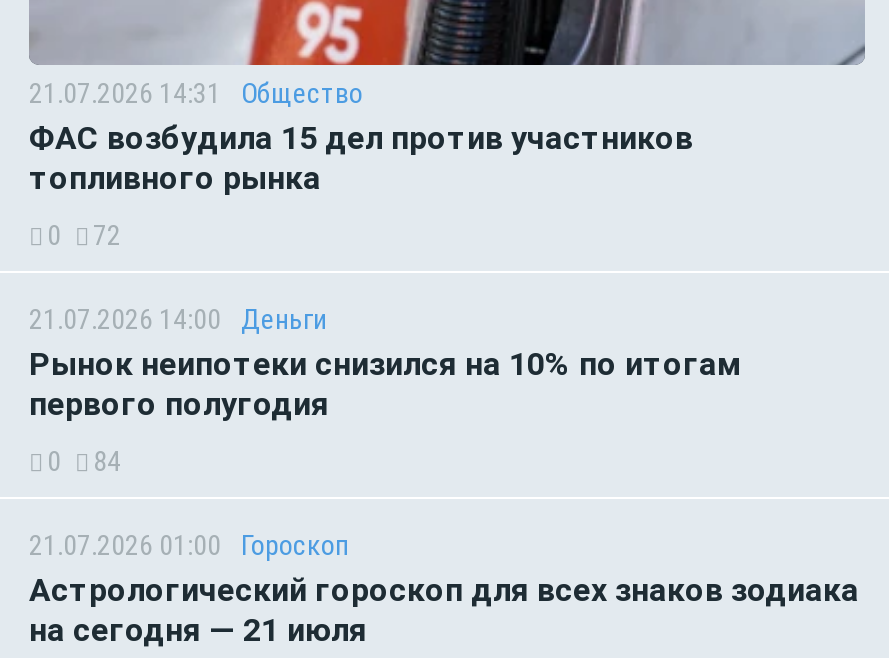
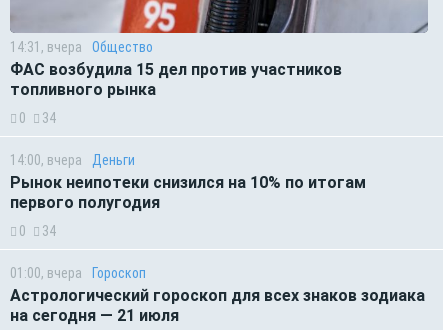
[29,77,363,109] 21.07.2026 14:31 Общество -> [10,39,153,55] 14:31, вчера Общество
[47,219,121,251] 0 72 -> [19,110,56,126] 0 34
[29,303,327,335] 21.07.2026 14:00 Деньги -> [10,152,135,168] 14:00, вчера Деньги
[47,445,121,477] 0 84 -> [19,223,56,239] 0 34
[29,529,349,561] 21.07.2026 01:00 Гороскоп -> [10,265,146,281] 01:00, вчера Гороскоп

